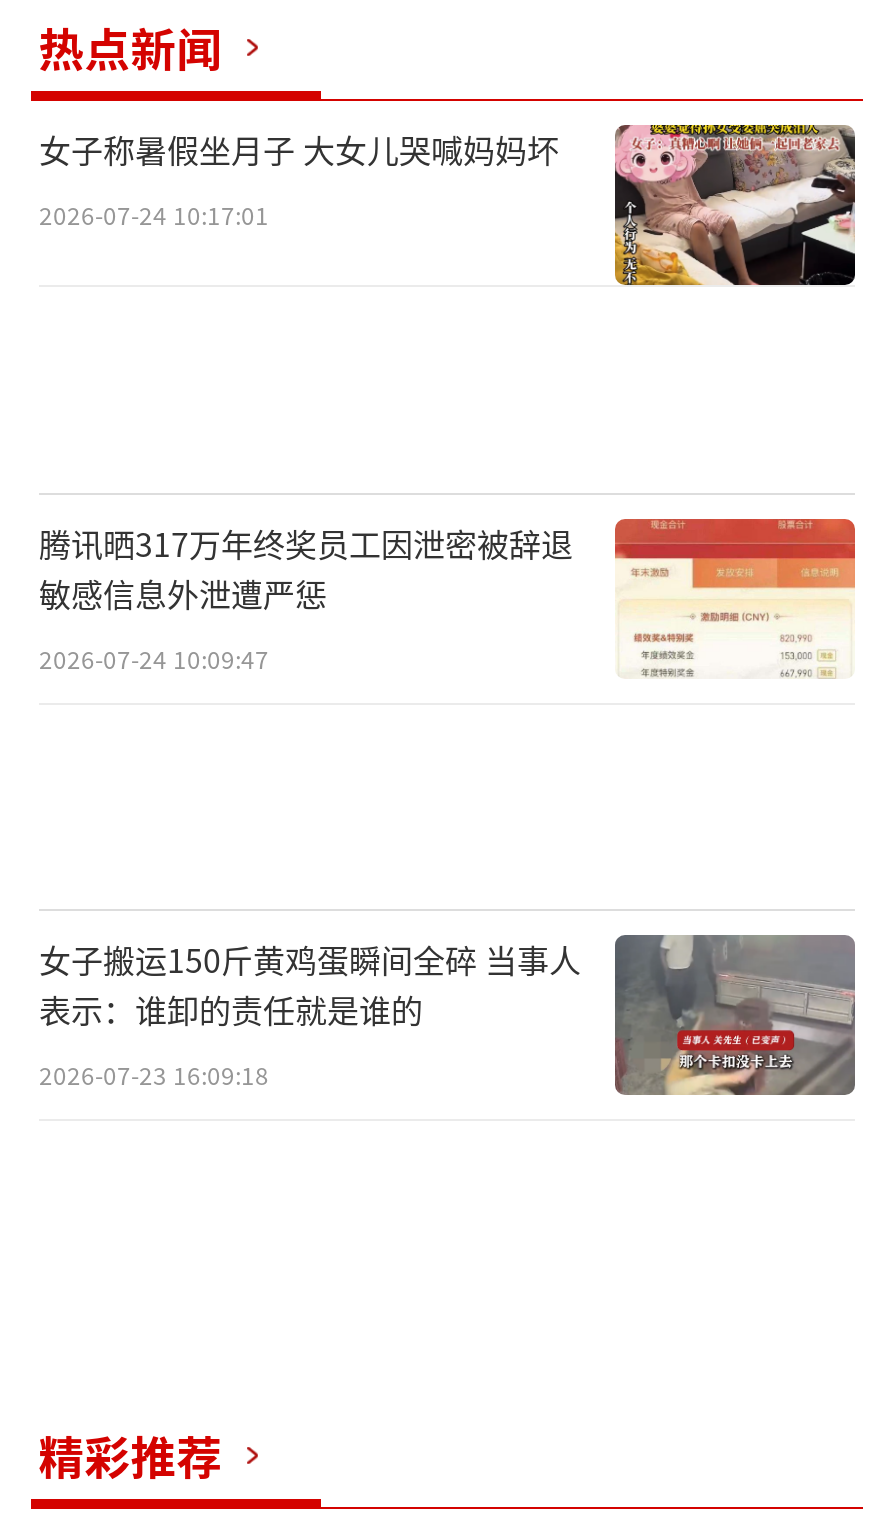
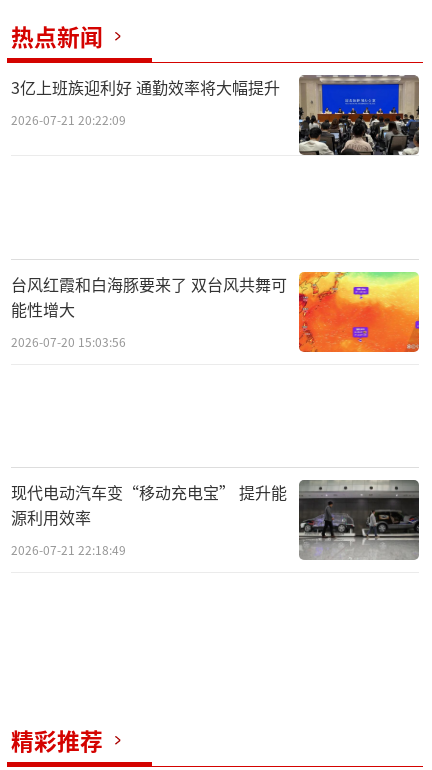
[39,123,857,287] [image] | 女子称暑假坐月子 大女儿哭喊妈妈坏 -> [11,74,420,156] [image] | 3亿上班族迎利好 通勤效率将大幅提升
[39,197,269,231] 2026-07-24 10:17:01 -> [11,111,126,128] 2026-07-21 20:22:09
[39,517,857,679] [image] | 腾讯晒317万年终奖员工因泄密被辞退 | 敏感信息外泄遭严惩 -> [11,271,420,353] [image] | 台风红霞和白海豚要来了 双台风共舞可 | 能性增大
[39,640,269,674] 2026-07-24 10:09:47 -> [11,333,126,350] 2026-07-20 15:03:56
[39,935,857,1095] [image] | 女子搬运150斤黄鸡蛋瞬间全碎 当事人 | 表示：谁卸的责任就是谁的 -> [11,480,419,560] [image] | 现代电动汽车变“移动充电宝” 提升能 | 源利用效率
[39,1058,269,1092] 2026-07-23 16:09:18 -> [11,541,126,558] 2026-07-21 22:18:49

